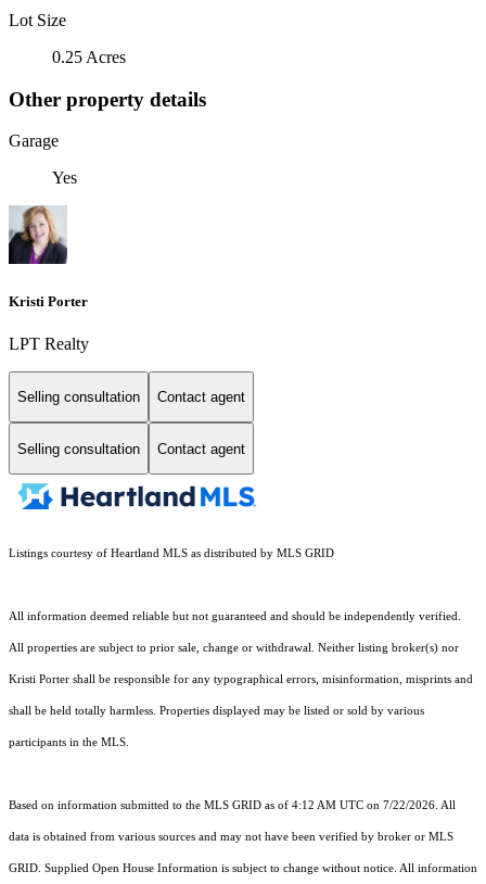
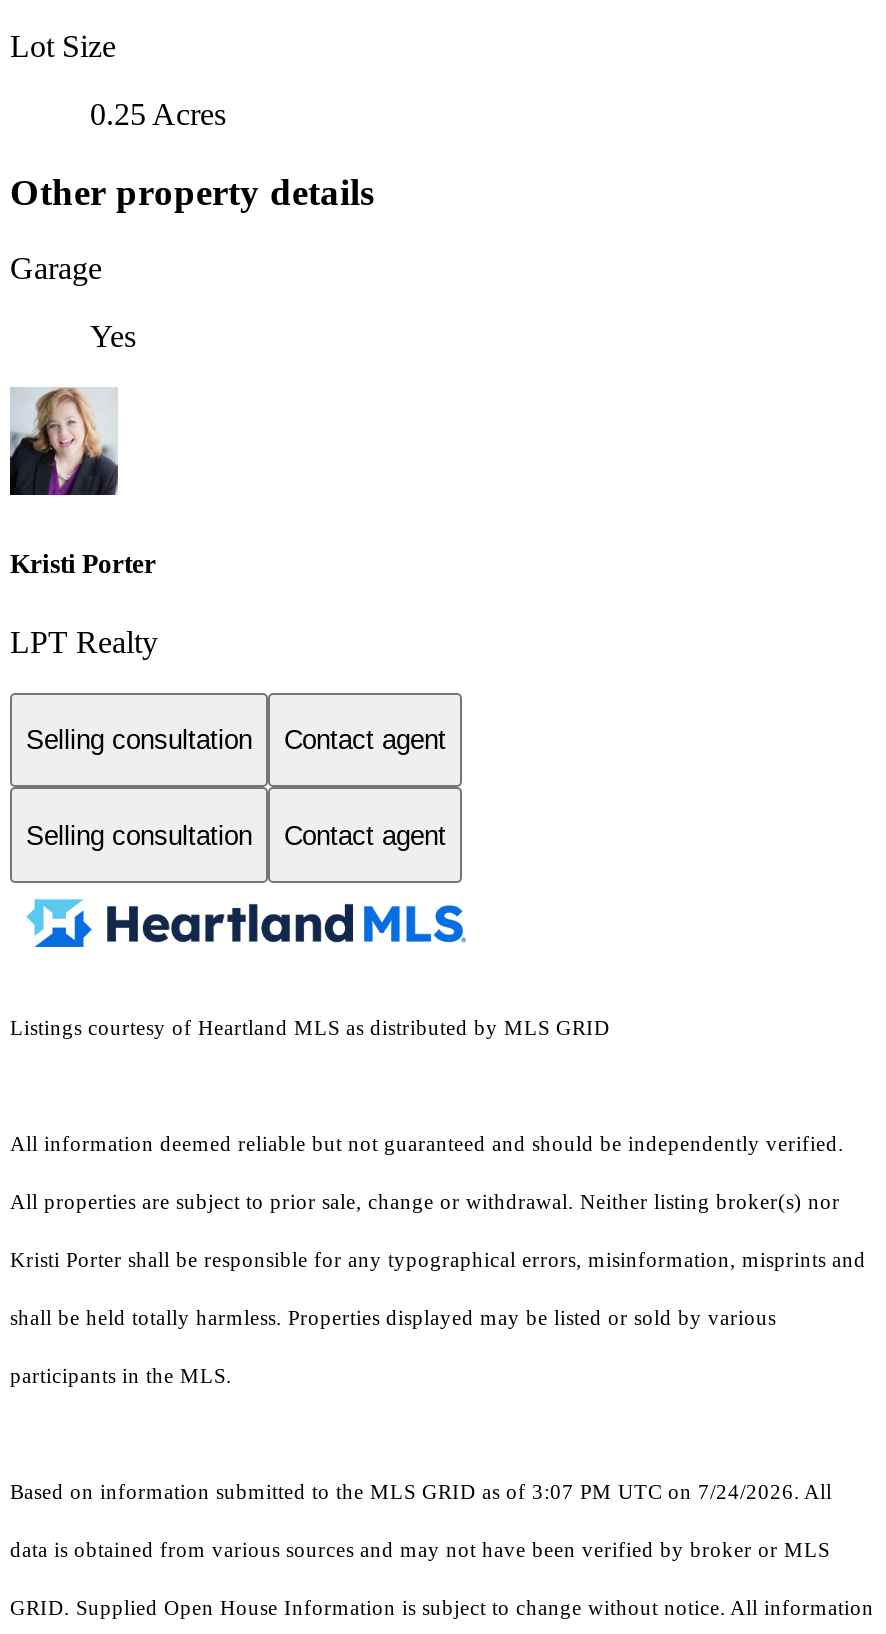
[9,799,456,811] Based on information submitted to the MLS GRID as of 4:12 AM UTC on 7/22/2026. All -> [10,1481,832,1503] Based on information submitted to the MLS GRID as of 3:07 PM UTC on 7/24/2026. All

